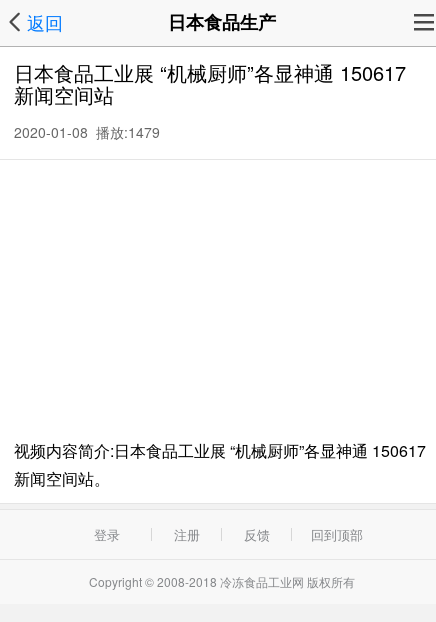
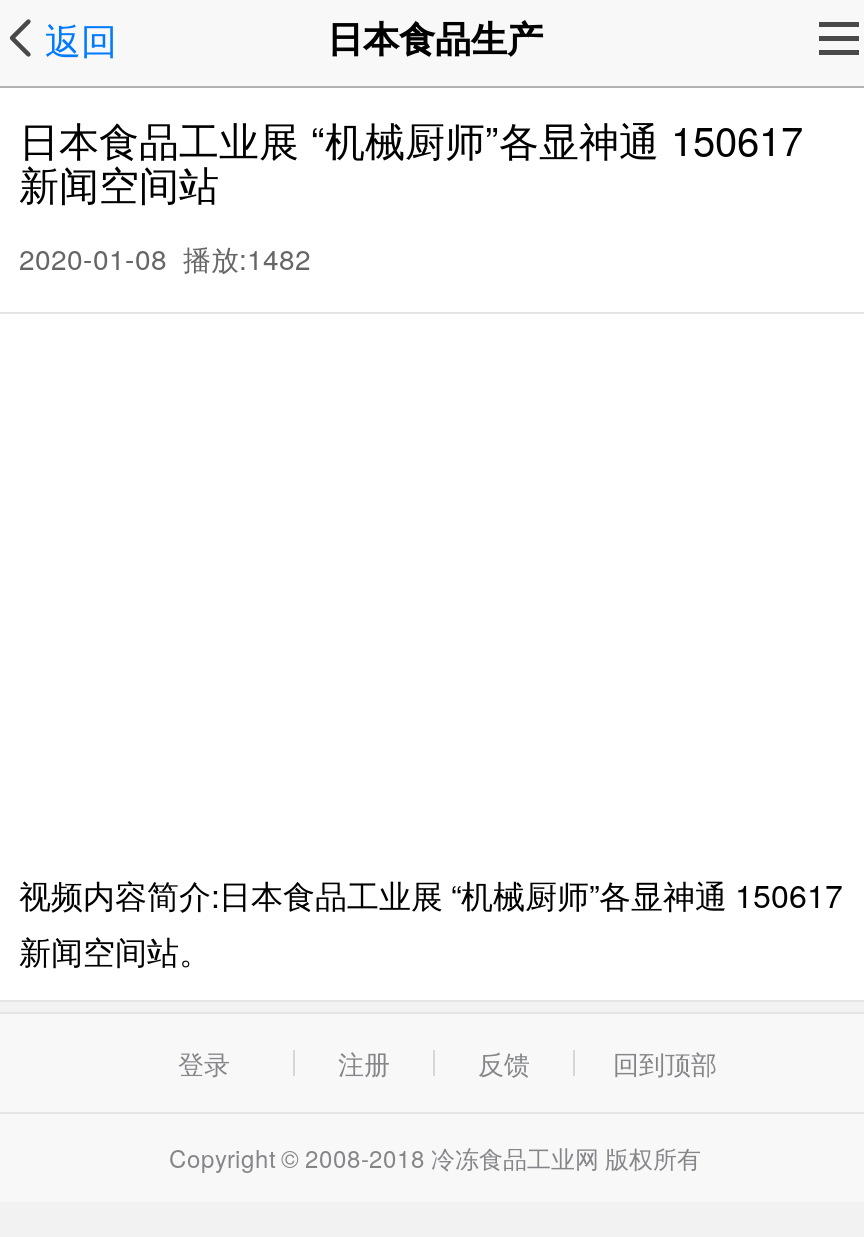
[14,122,160,142] 2020-01-08 播放:1479 -> [19,238,311,278] 2020-01-08 播放:1482

